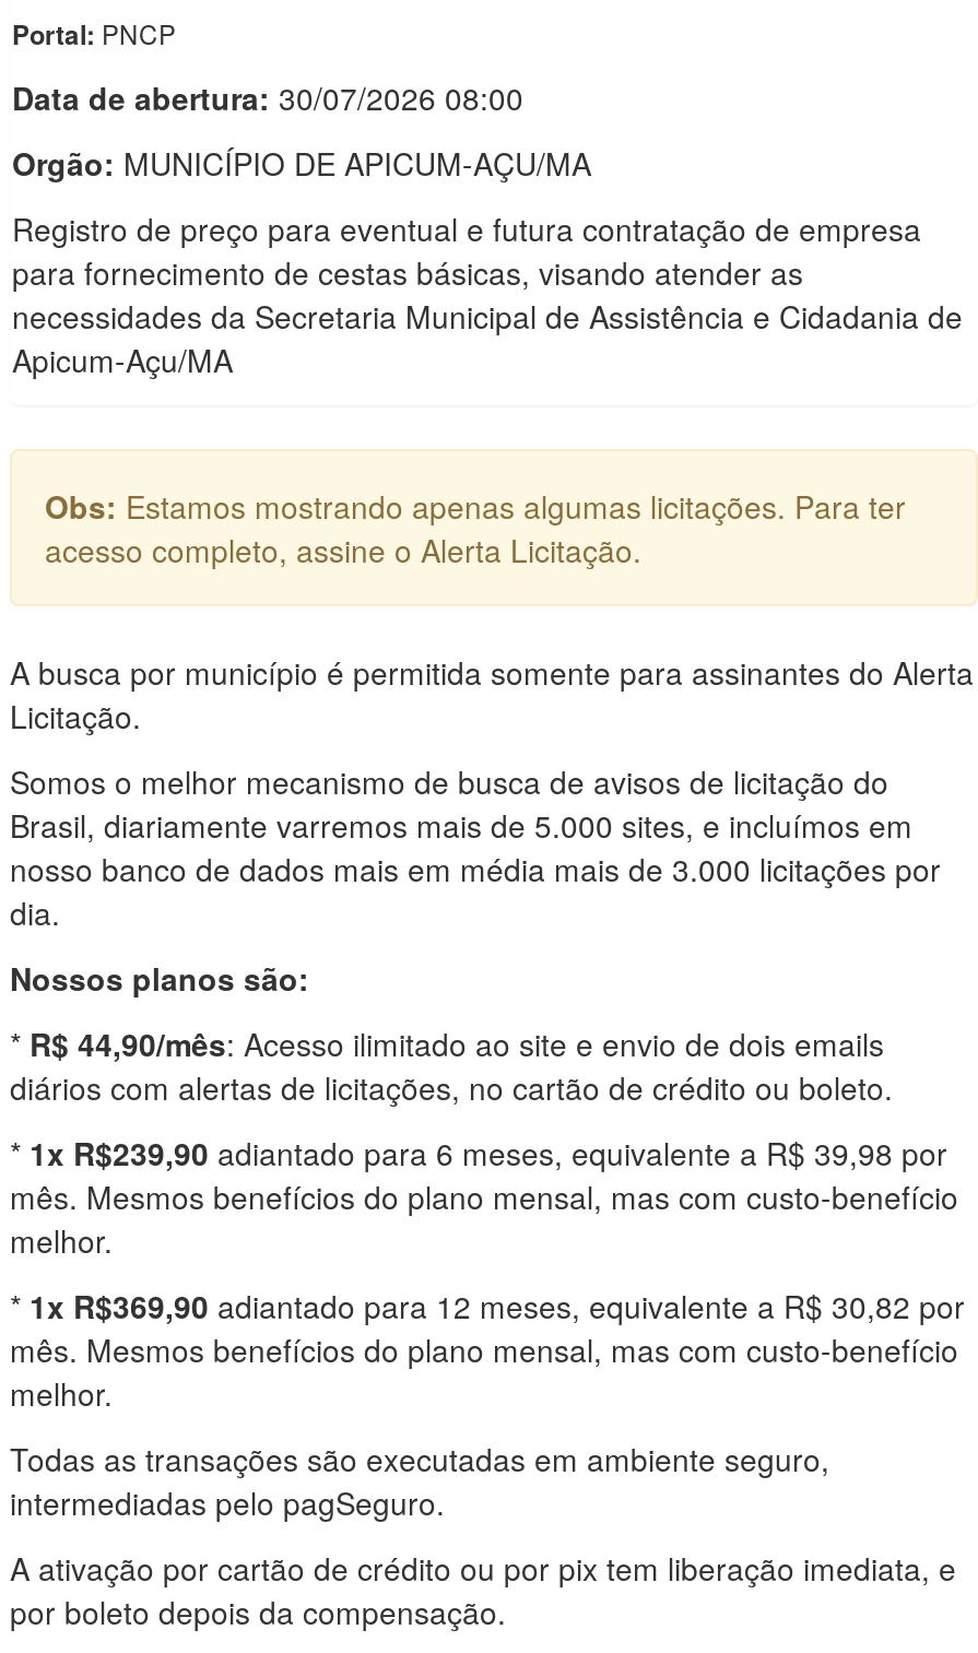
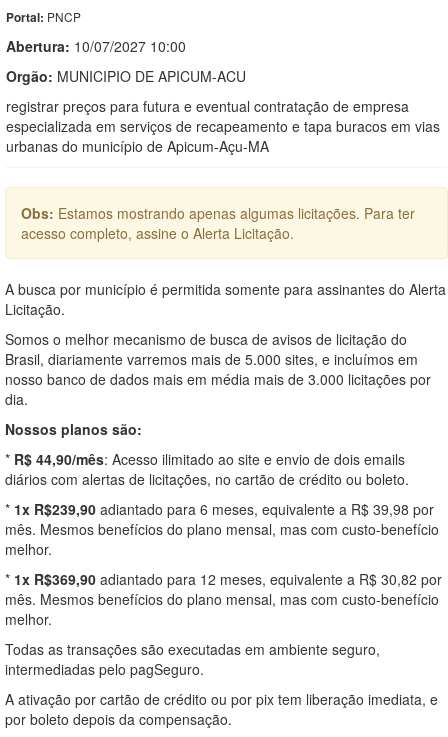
[12,75,523,118] Data de abertura: 30/07/2026 08:00 -> [6,36,186,56] Abertura: 10/07/2027 10:00
[12,140,591,184] Orgão: MUNICÍPIO DE APICUM-AÇU/MA -> [6,66,246,86] Orgão: MUNICIPIO DE APICUM-ACU
[12,206,963,380] Registro de preço para eventual e futura contratação de empresa | para fornecimento de cestas básicas, visando atender as | necessidades da Secretaria Municipal de Assistência e Cidadania de | Apicum-Açu/MA -> [6,96,440,156] registrar preços para futura e eventual contratação de empresa | especializada em serviços de recapeamento e tapa buracos em vias | urbanas do município de Apicum-Açu-MA

